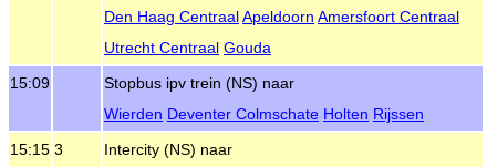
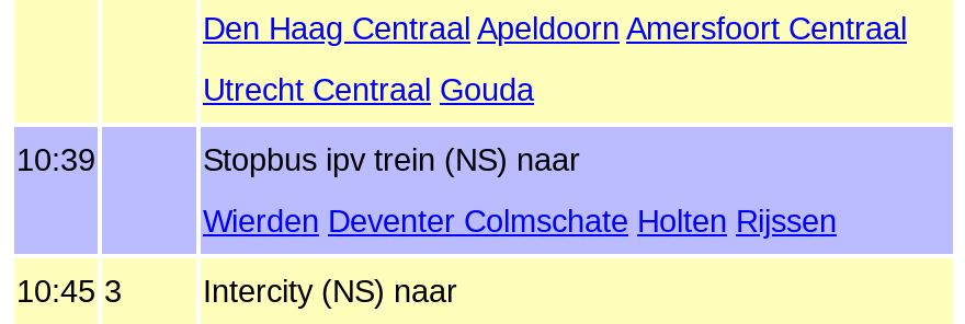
[10,75,50,92] 15:09 -> [16,143,95,178] 10:39
[10,141,63,159] 15:15 3 -> [16,275,122,310] 10:45 3

